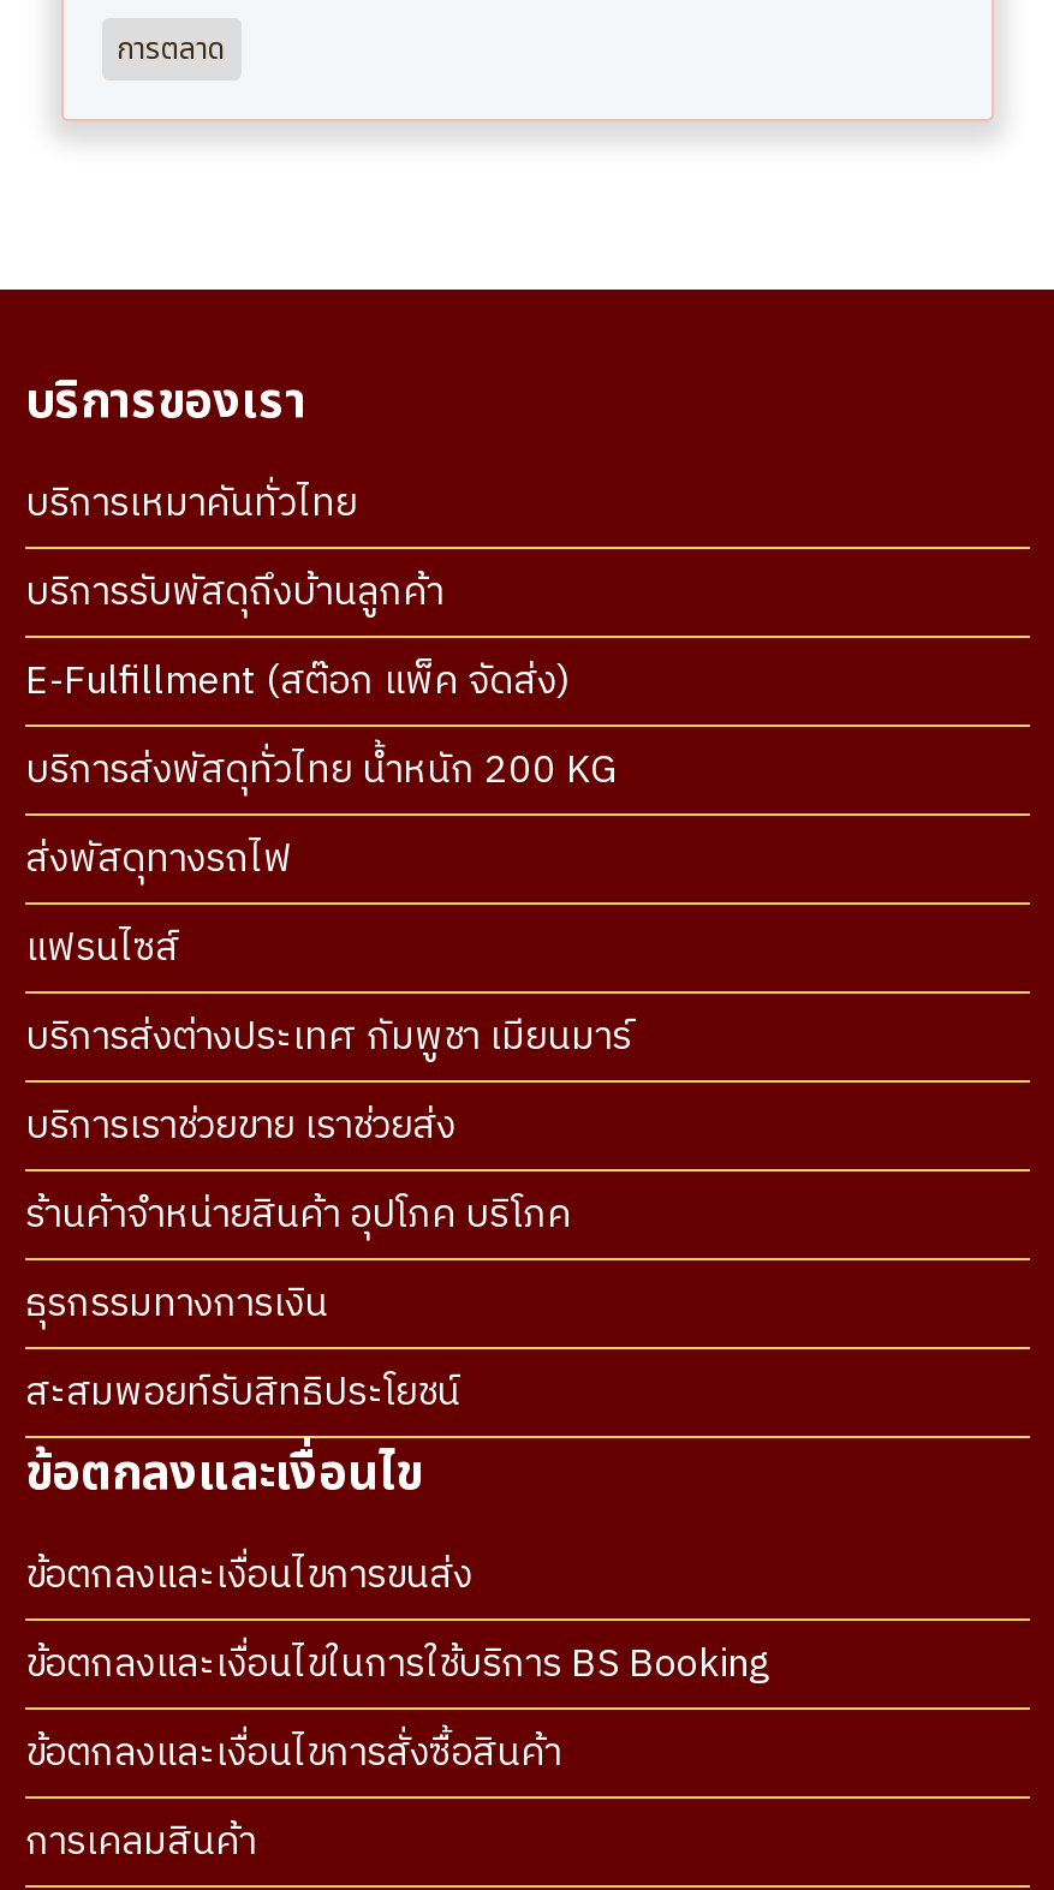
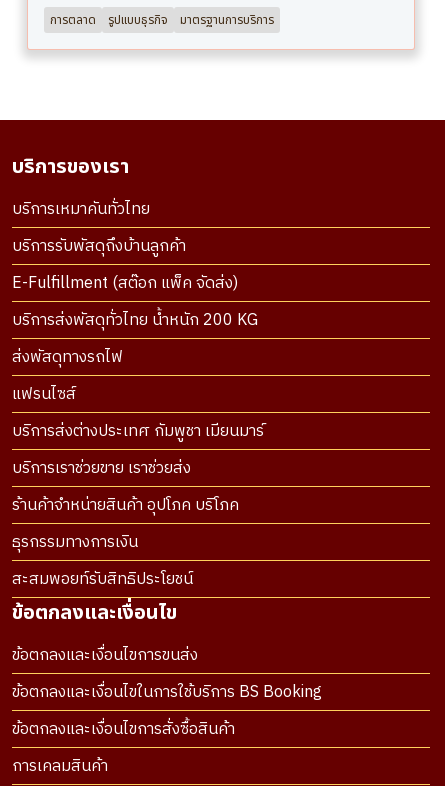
none -> [108,11,274,29] รูปแบบธุรกิจ | มาตรฐานการบริการ

